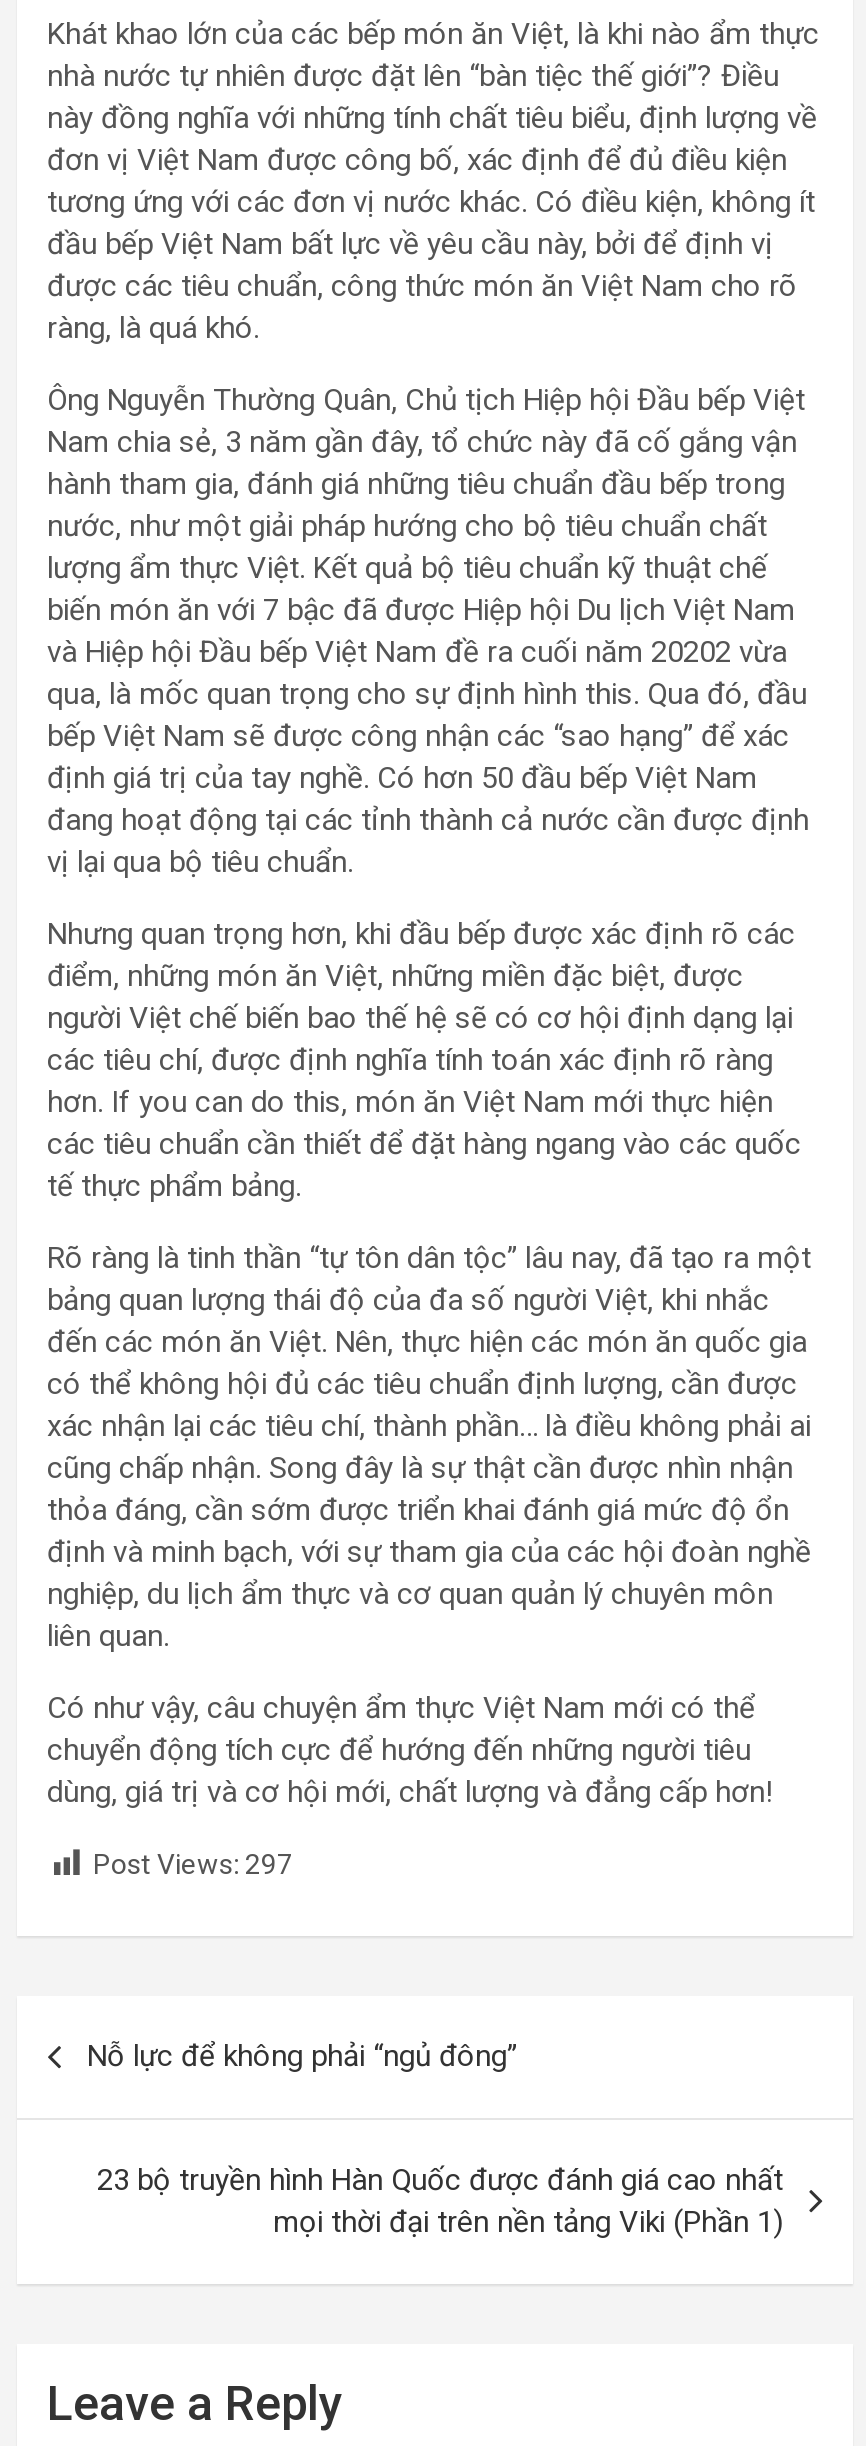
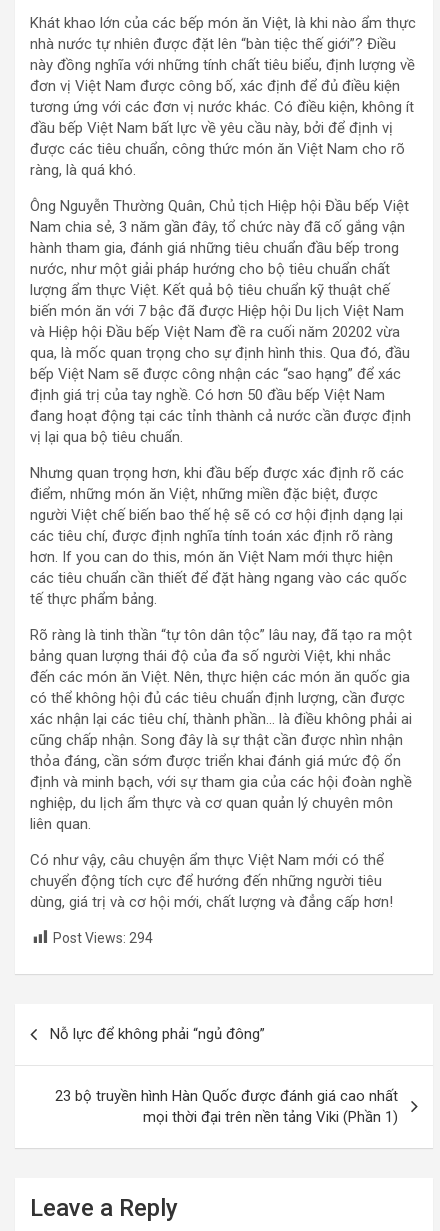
[93,1848,293,1880] Post Views: 297 -> [53,930,153,946] Post Views: 294

